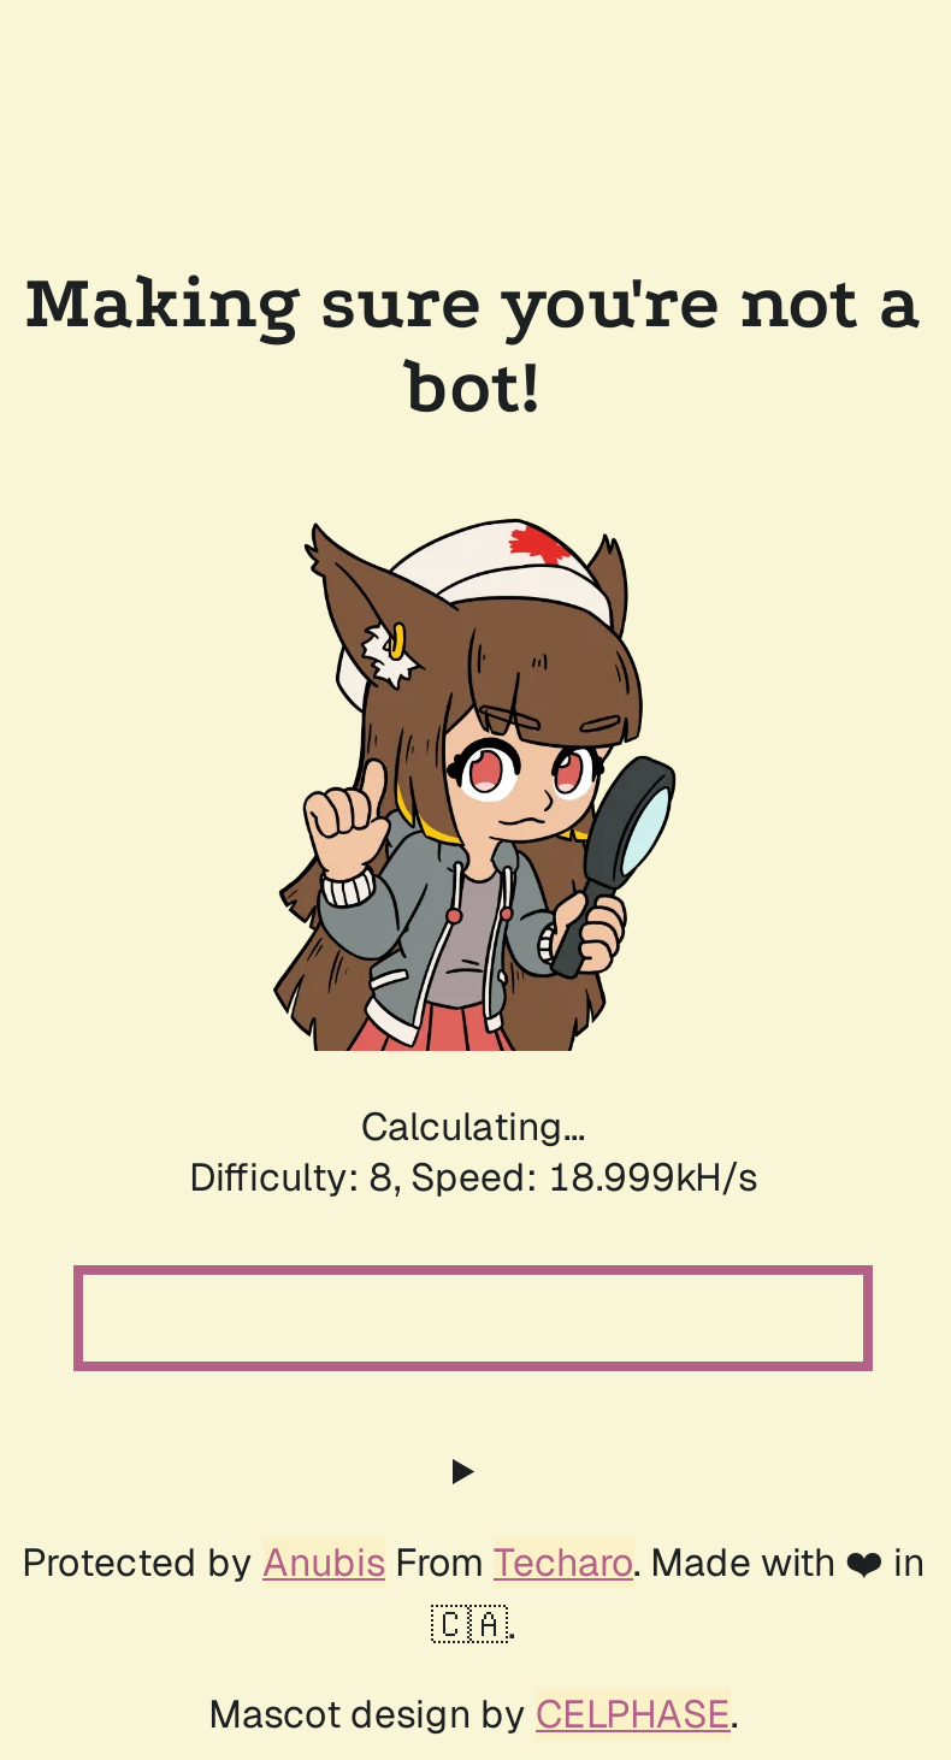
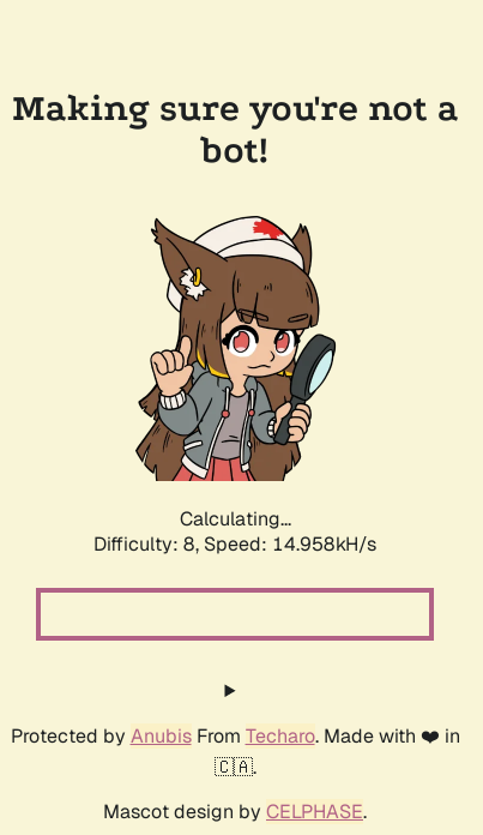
[189,1152,757,1203] Difficulty: 8, Speed: 18.999kH/s -> [93,531,376,557] Difficulty: 8, Speed: 14.958kH/s

